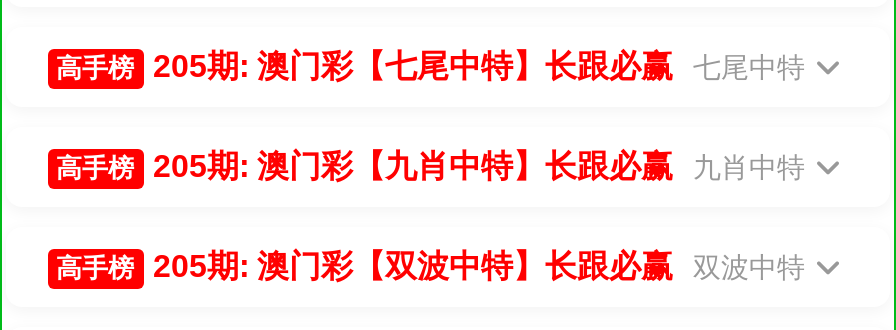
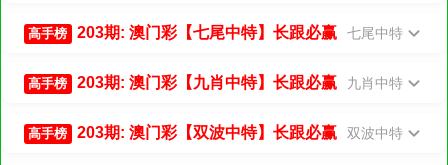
[153,49,673,83] 205期: 澳门彩【七尾中特】长跟必赢 -> [76,24,336,41] 203期: 澳门彩【七尾中特】长跟必赢
[153,149,673,183] 205期: 澳门彩【九肖中特】长跟必赢 -> [76,74,336,91] 203期: 澳门彩【九肖中特】长跟必赢
[153,249,673,283] 205期: 澳门彩【双波中特】长跟必赢 -> [76,124,336,141] 203期: 澳门彩【双波中特】长跟必赢

